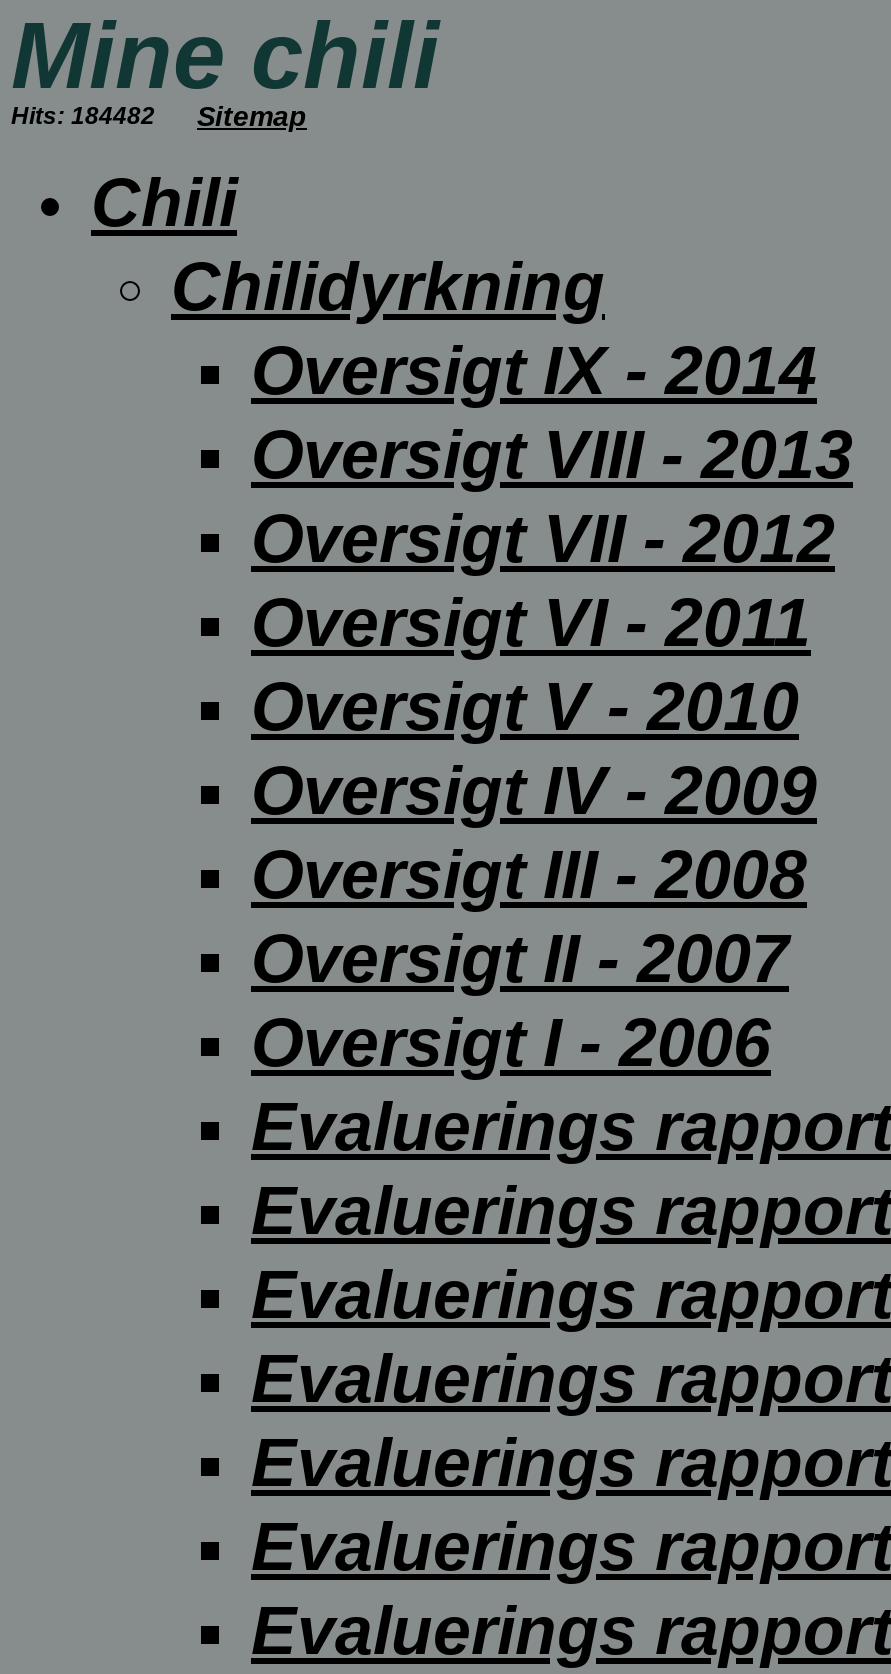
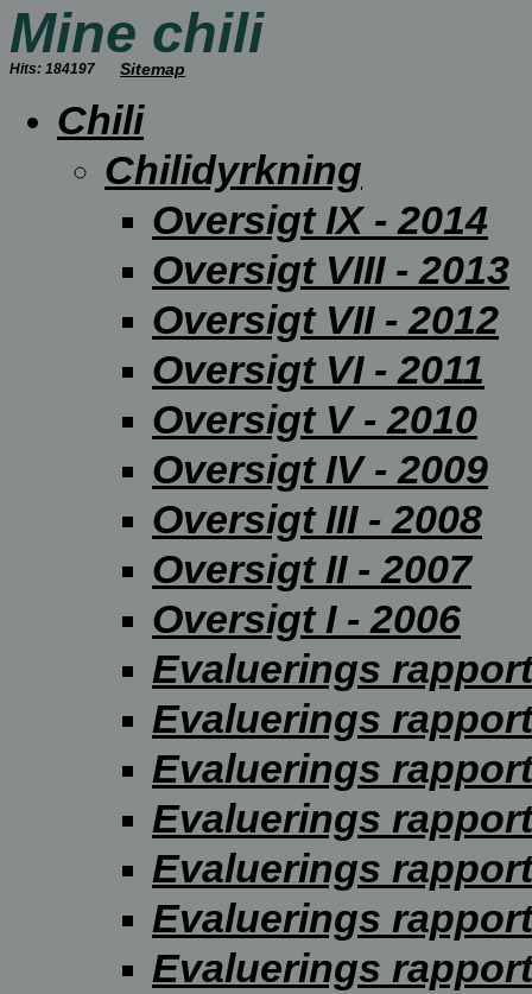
[11,100,307,132] Hits: 184482 Sitemap -> [9,59,185,78] Hits: 184197 Sitemap

